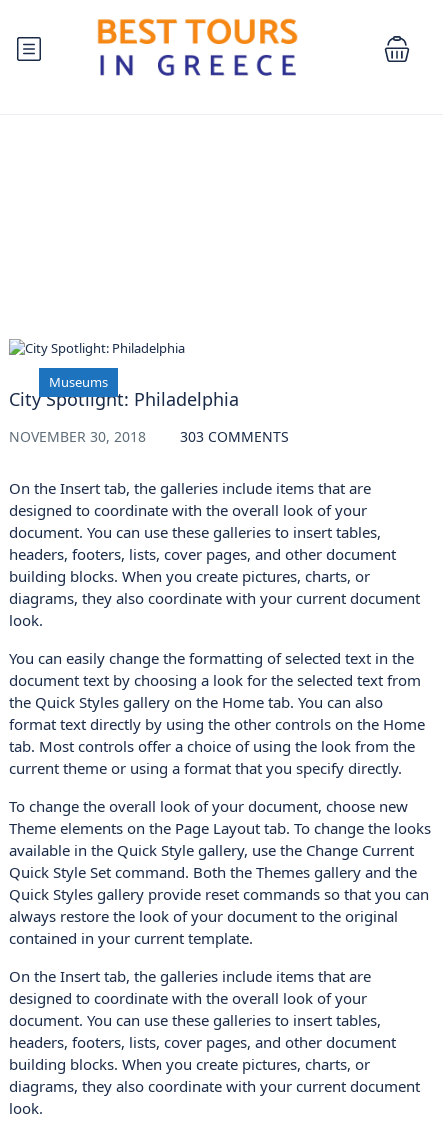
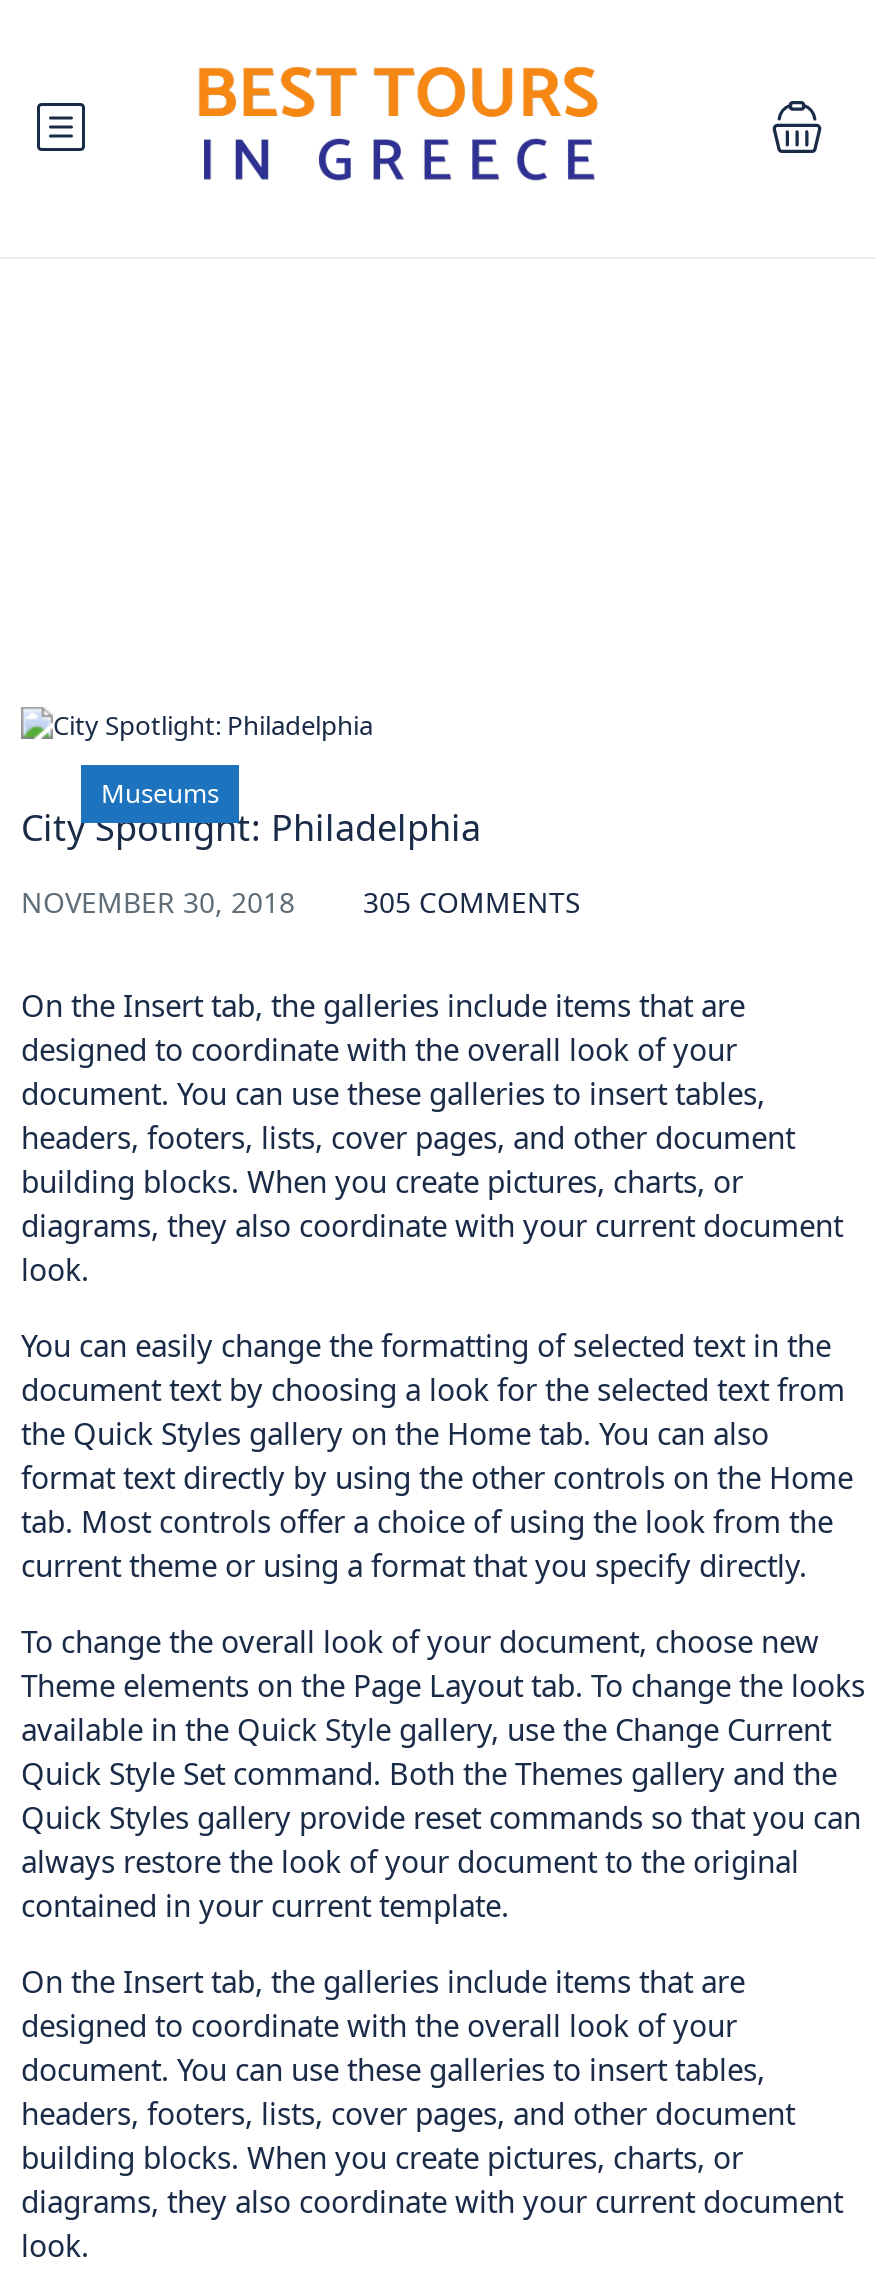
[9,427,289,446] NOVEMBER 30, 2018 303 COMMENTS -> [21,883,581,921] NOVEMBER 30, 2018 305 COMMENTS

